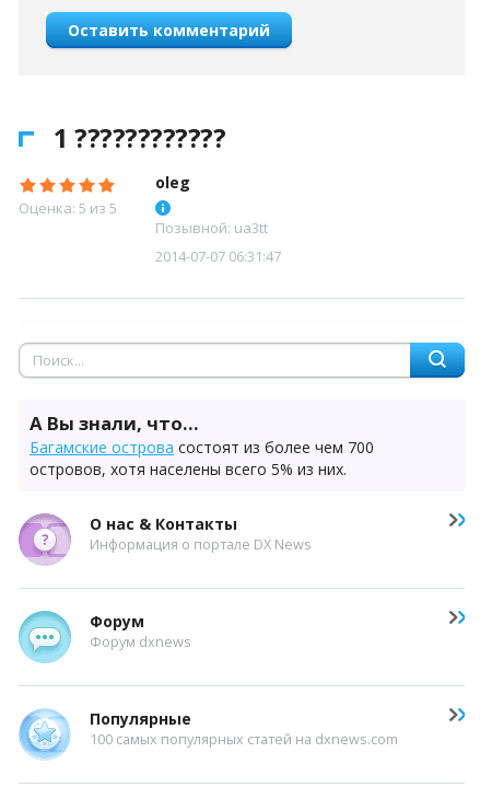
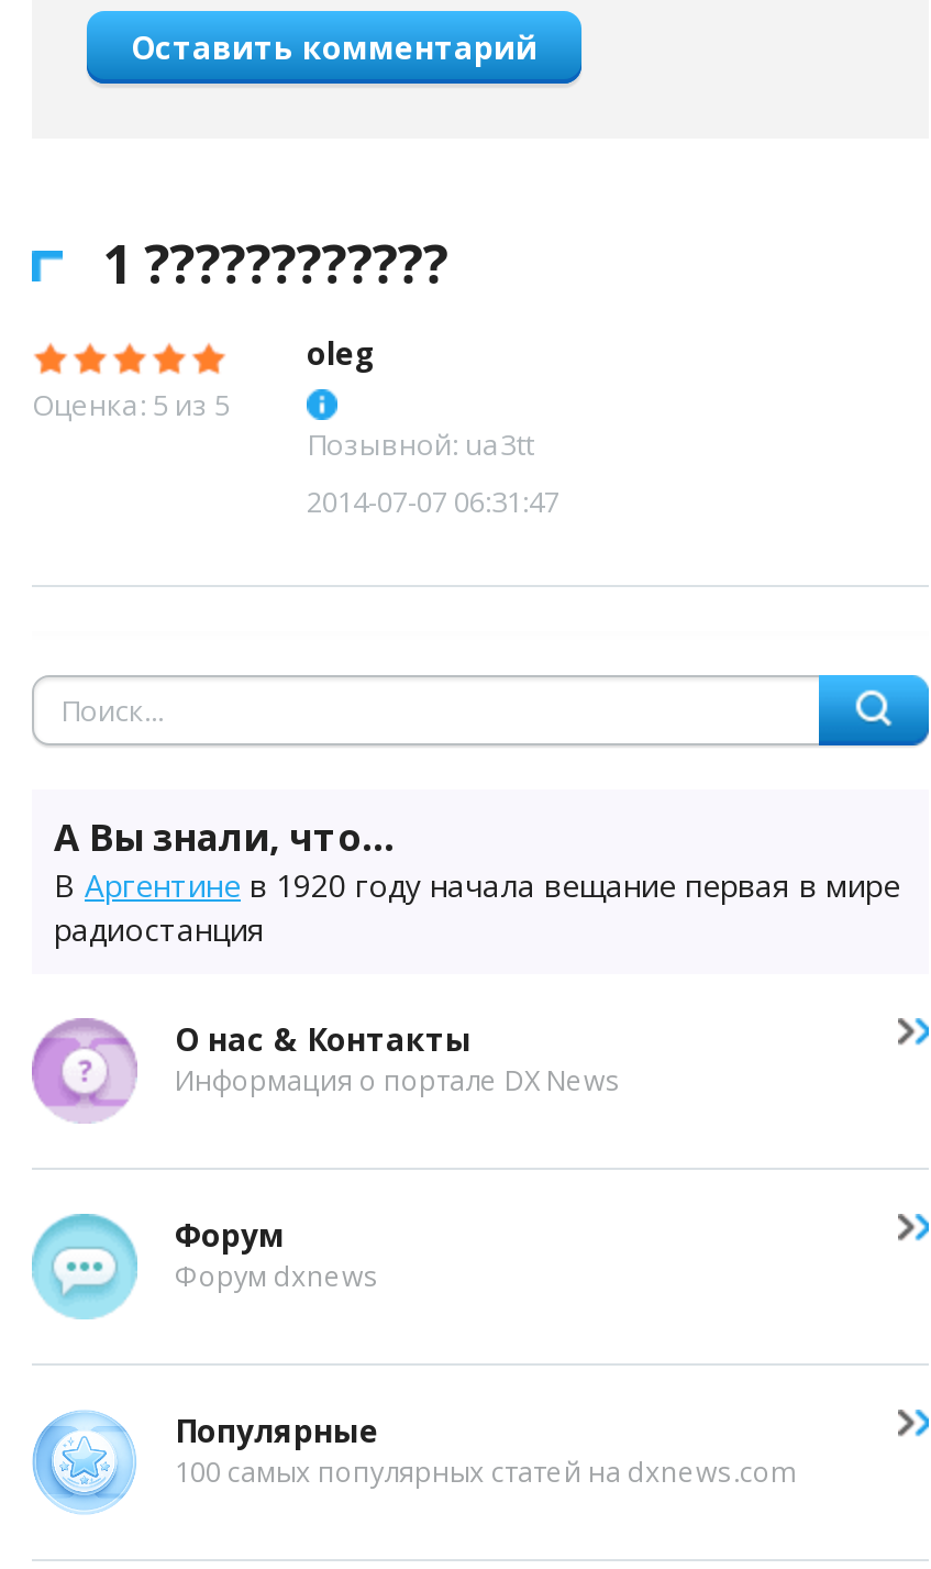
[30,436,374,479] Багамские острова состоят из более чем 700 | островов, хотя населены всего 5% из них. -> [54,864,900,949] В Аргентине в 1920 году начала вещание первая в мире | радиостанция

